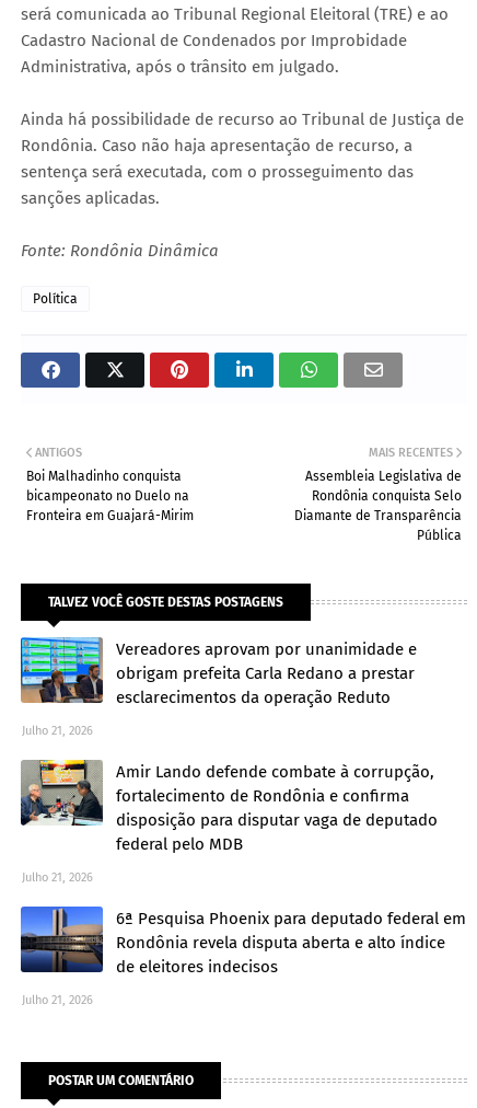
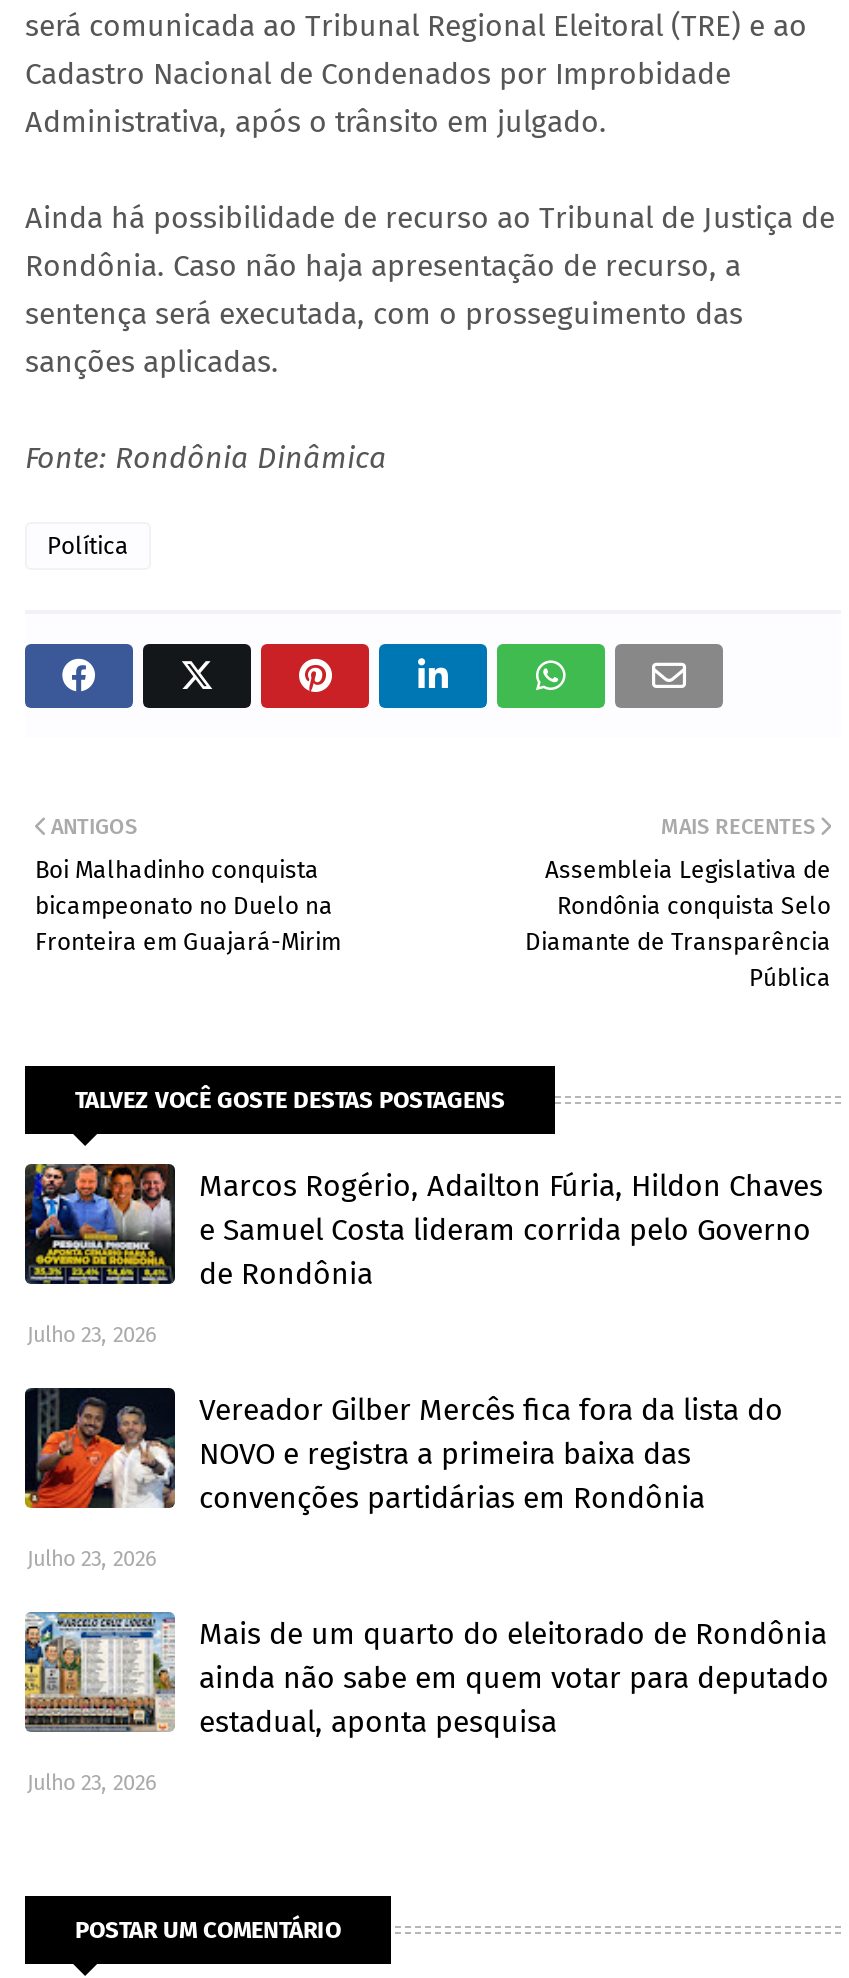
[20,636,417,707] [image] | Vereadores aprovam por unanimidade e | obrigam prefeita Carla Redano a prestar | esclarecimentos da operação Reduto -> [23,1162,823,1292] [image] | Marcos Rogério, Adailton Fúria, Hildon Chaves | e Samuel Costa lideram corrida pelo Governo | de Rondônia
[22,723,93,738] Julho 21, 2026 -> [27,1322,157,1348] Julho 23, 2026
[20,762,438,854] [image] | Amir Lando defende combate à corrupção, | fortalecimento de Rondônia e confirma | disposição para disputar vaga de deputado | federal pelo MDB -> [23,1386,783,1516] [image] | Vereador Gilber Mercês fica fora da lista do | NOVO e registra a primeira baixa das | convenções partidárias em Rondônia
[22,870,93,884] Julho 21, 2026 -> [27,1546,157,1572] Julho 23, 2026
[20,905,466,976] [image] | 6ª Pesquisa Phoenix para deputado federal em | Rondônia revela disputa aberta e alto índice | de eleitores indecisos -> [23,1616,829,1740] [image] | Mais de um quarto do eleitorado de Rondônia | ainda não sabe em quem votar para deputado | estadual, aponta pesquisa
[22,993,93,1007] Julho 21, 2026 -> [27,1770,157,1796] Julho 23, 2026

